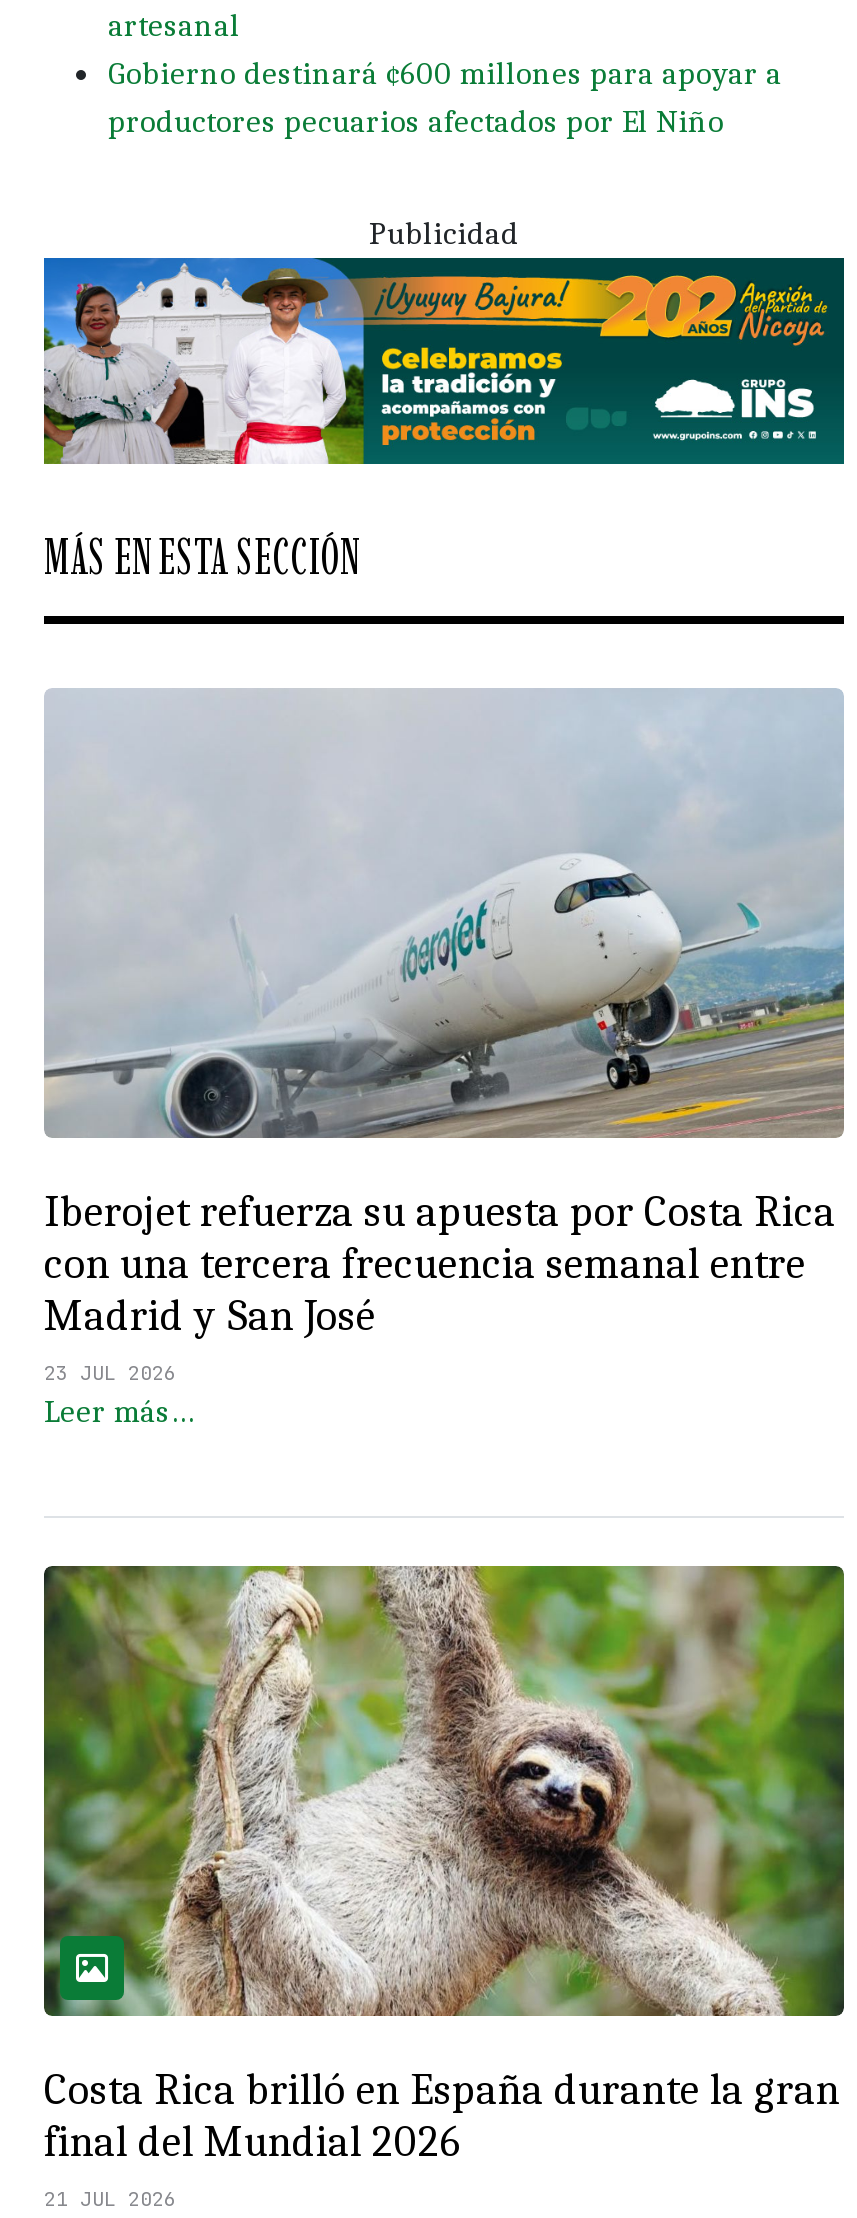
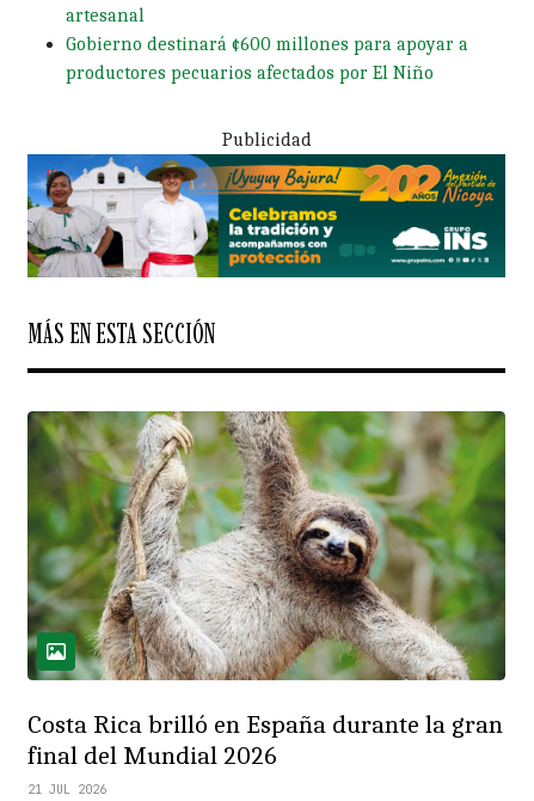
[44,688,846,1430] [image] | Iberojet refuerza su apuesta por Costa Rica | con una tercera frecuencia semanal entre | Madrid y San José | 23 JUL 2026 | Leer más… -> none

